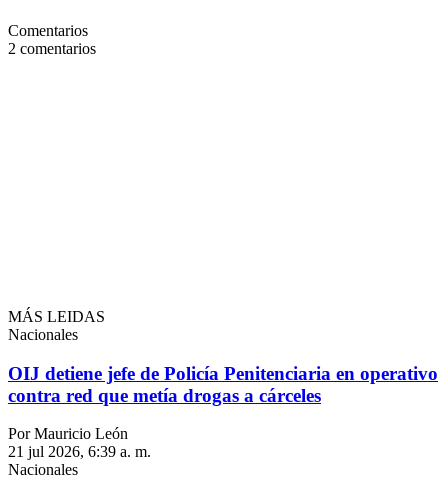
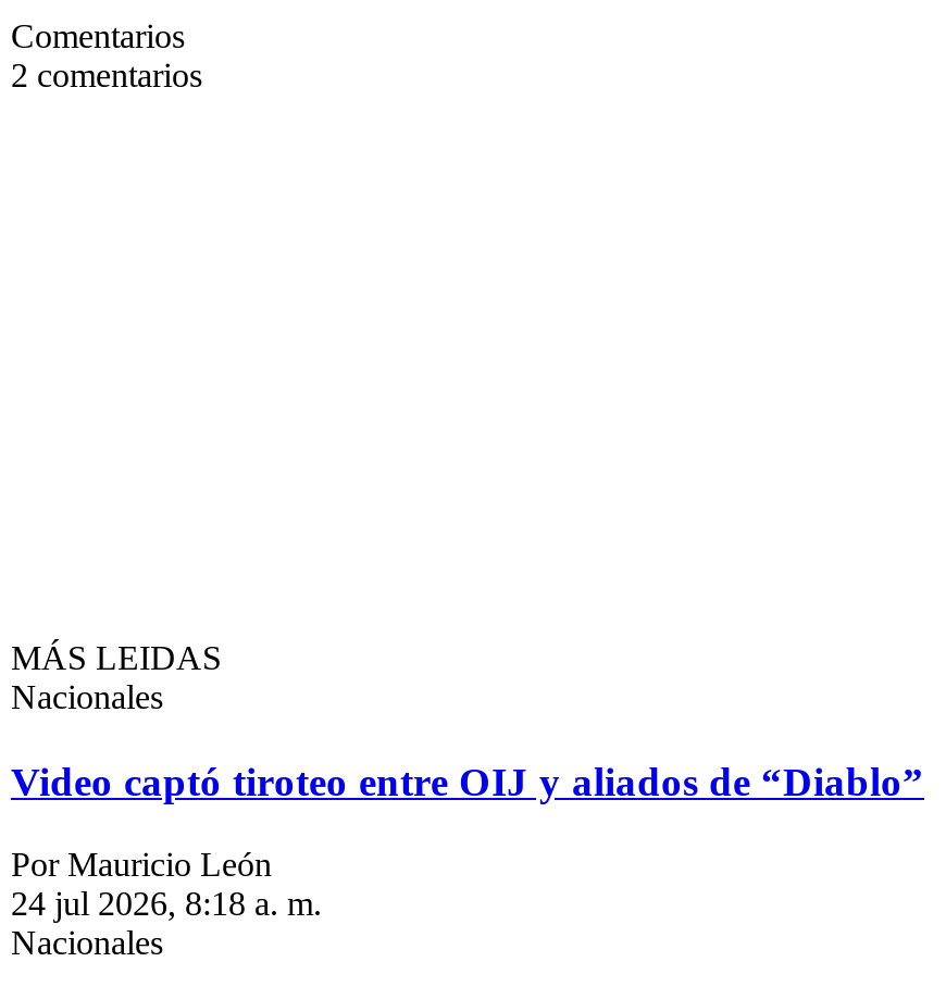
[8,362,438,405] OIJ detiene jefe de Policía Penitenciaria en operativo | contra red que metía drogas a cárceles -> [11,758,924,803] Video captó tiroteo entre OIJ y aliados de “Diablo”
[8,443,151,460] 21 jul 2026, 6:39 a. m. -> [11,885,322,922] 24 jul 2026, 8:18 a. m.

